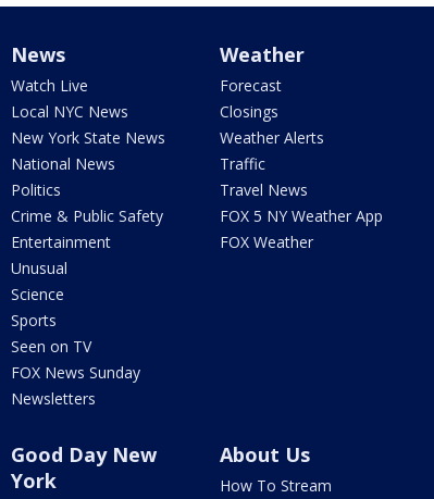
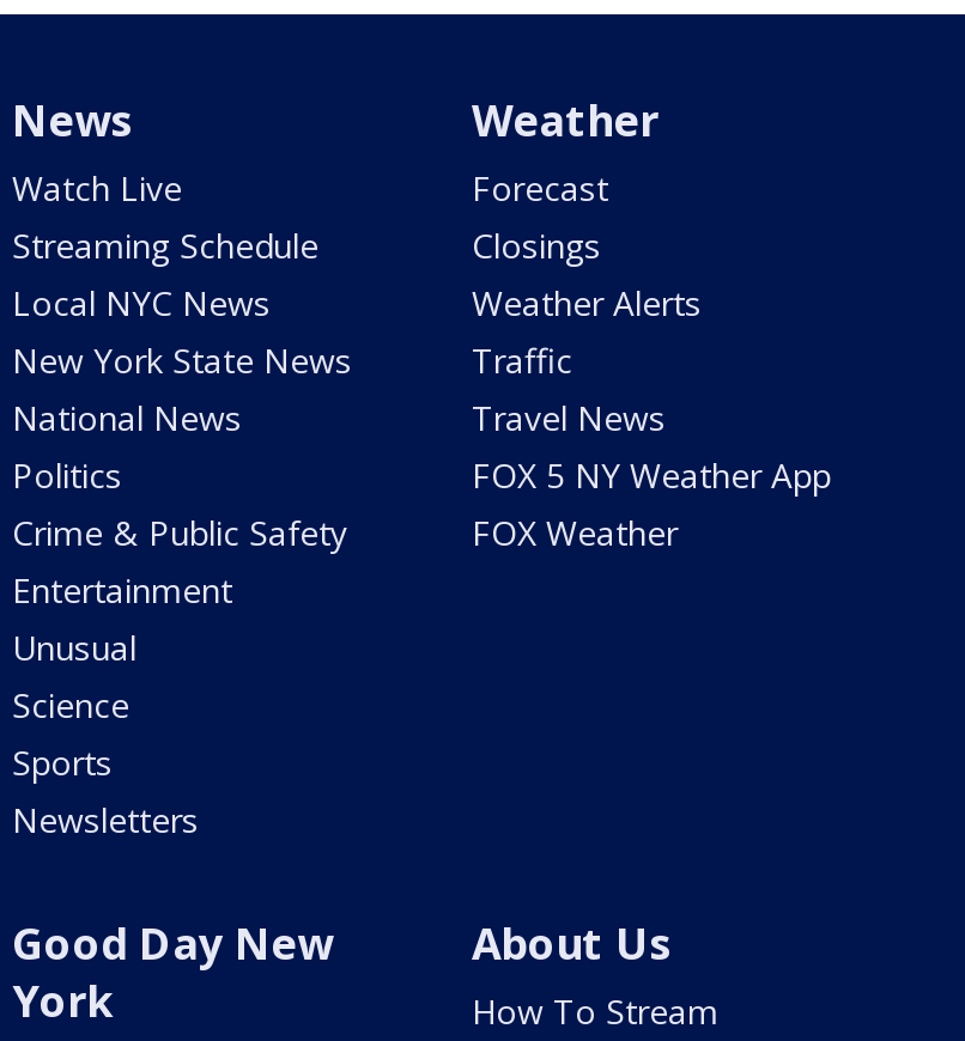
moved [11,101,165,331] -> [12,280,352,785]: Local NYC News | New York State News | National News | ... | Science | Sports
none -> [12,223,318,269] Streaming Schedule
[11,336,140,383] Seen on TV | FOX News Sunday -> none

